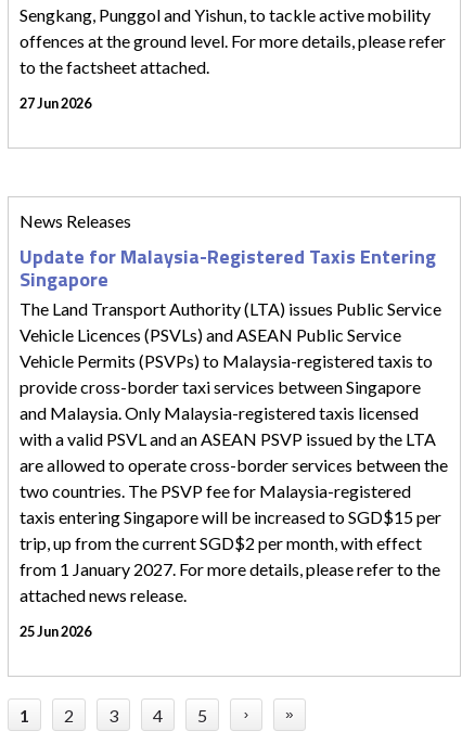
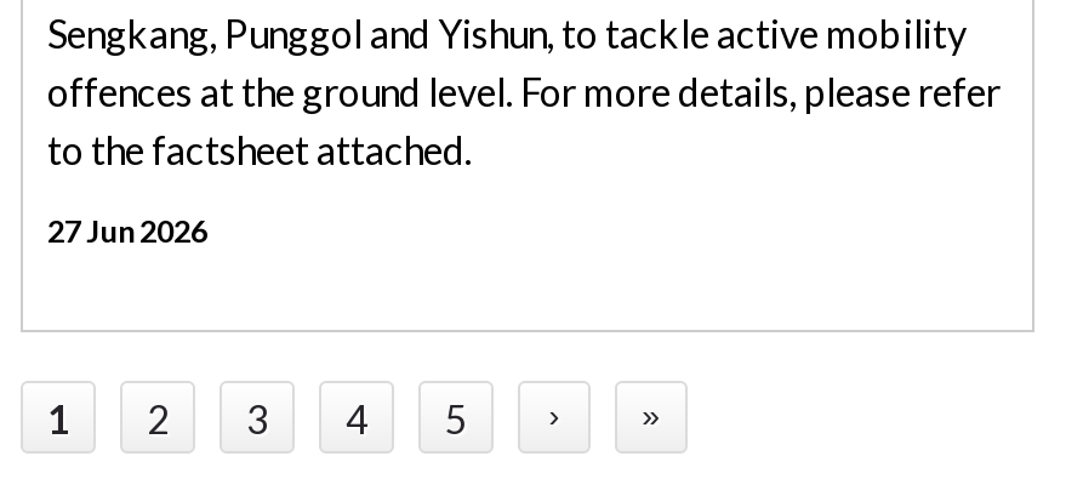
[20,210,448,640] News Releases | Update for Malaysia-Registered Taxis Entering | Singapore | The Land Transport Authority (LTA) issues Public Service | Vehicle Licences (PSVLs) and ASEAN Public Service | Vehicle Permits (PSVPs) to Malaysia-registered taxis to | provide cross-border taxi services between Singapore | and Malaysia. Only Malaysia-registered taxis licensed | with a valid PSVL and an ASEAN PSVP issued by the LTA | are allowed to operate cross-border services between the | two countries. The PSVP fee for Malaysia-registered | taxis entering Singapore will be increased to SGD$15 per | trip, up from the current SGD$2 per month, with effect | from 1 January 2027. For more details, please refer to the | attached news release. | 25 Jun 2026 -> none

